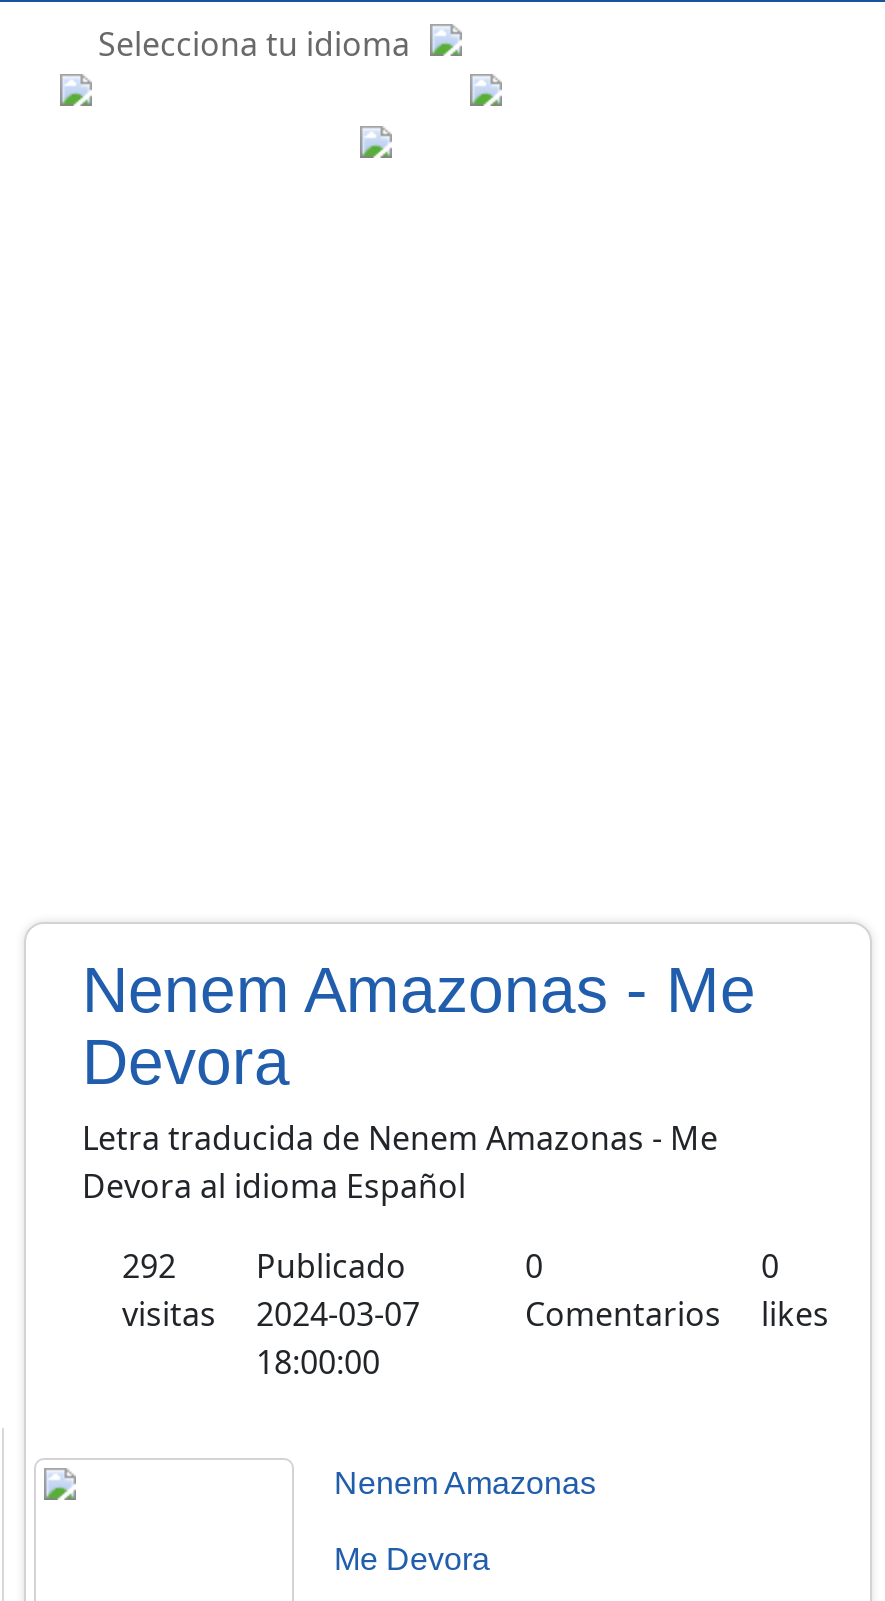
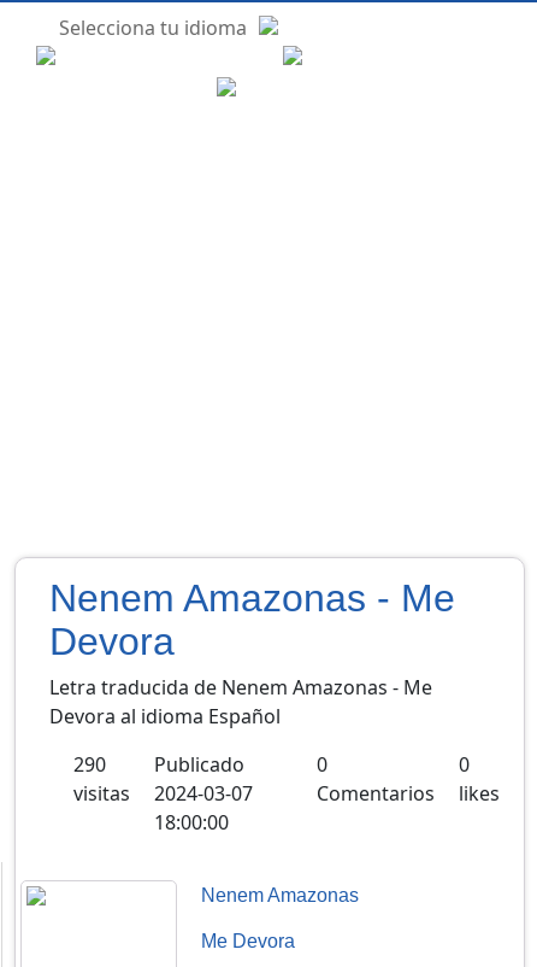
[122,1244,406,1288] 292 Publicado -> [73,751,244,778] 290 Publicado

